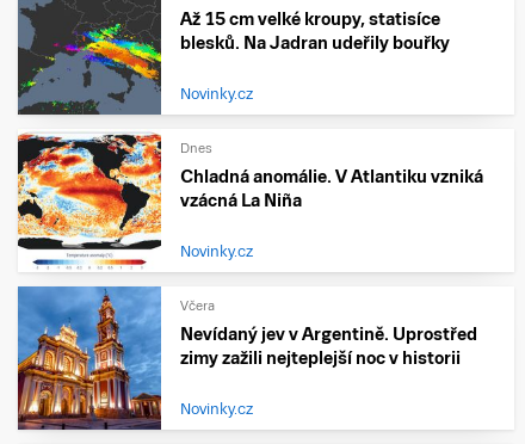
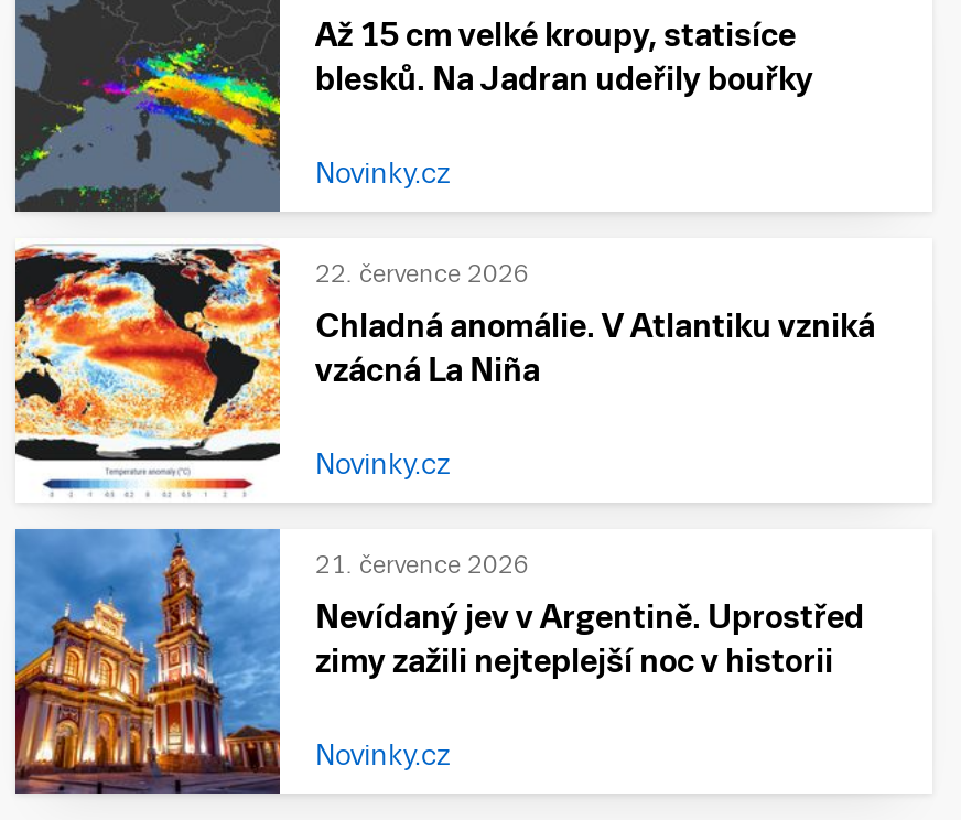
[180,141,212,155] Dnes -> [315,260,529,287] 22. července 2026
[180,298,215,313] Včera -> [315,551,529,578] 21. července 2026

